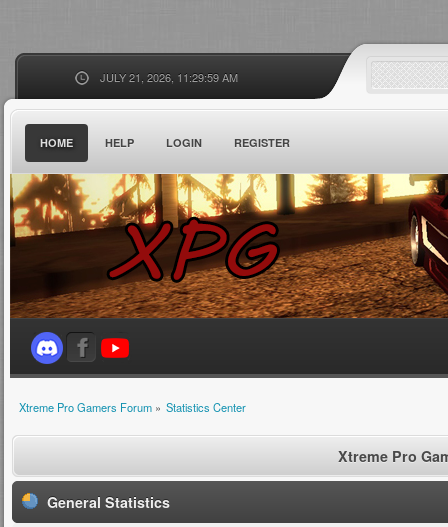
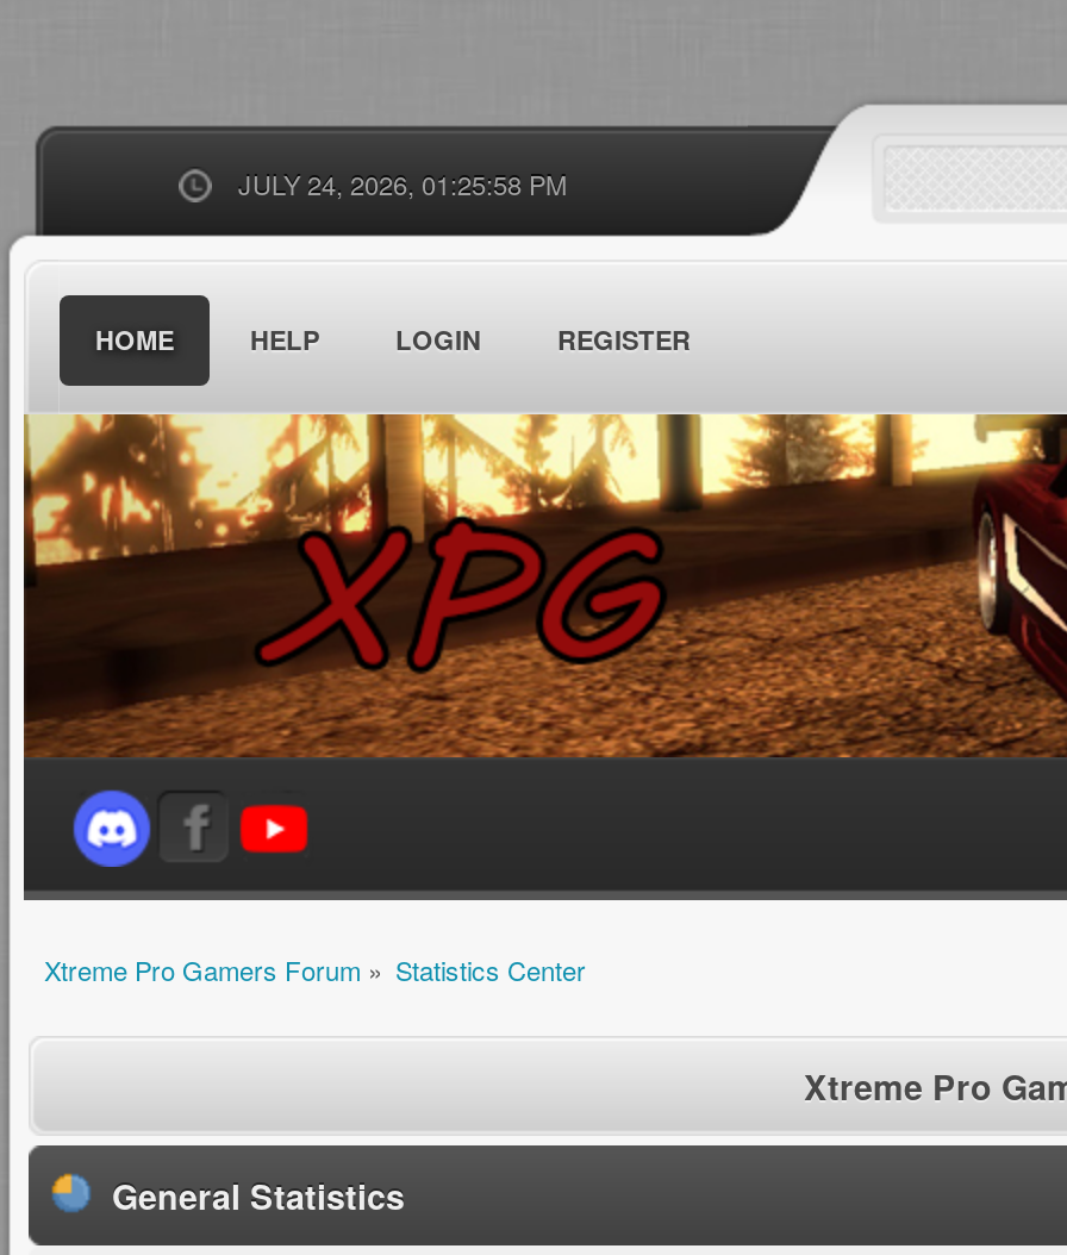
[100,69,238,85] JULY 21, 2026, 11:29:59 AM -> [238,164,567,202] JULY 24, 2026, 01:25:58 PM

